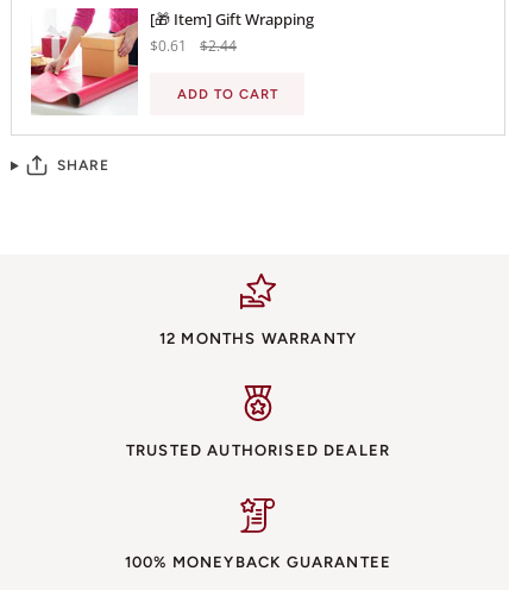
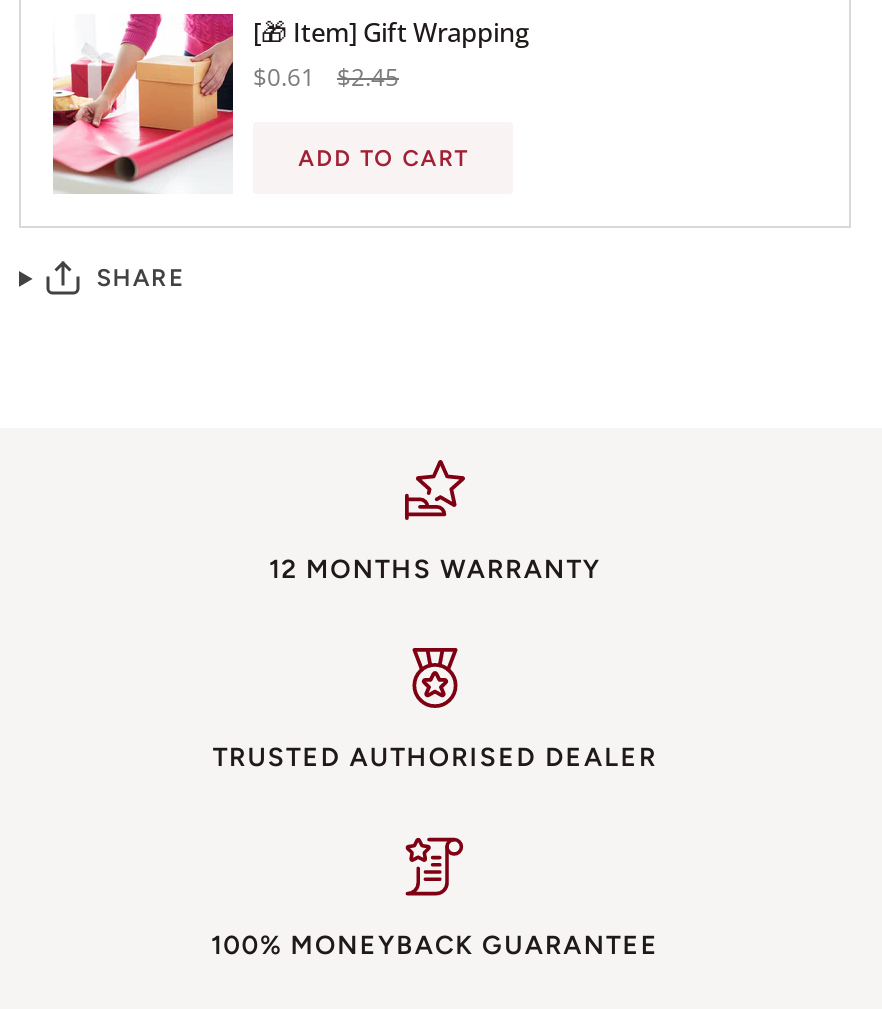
[150,36,237,57] $0.61 $2.44 -> [253,61,399,95] $0.61 $2.45

